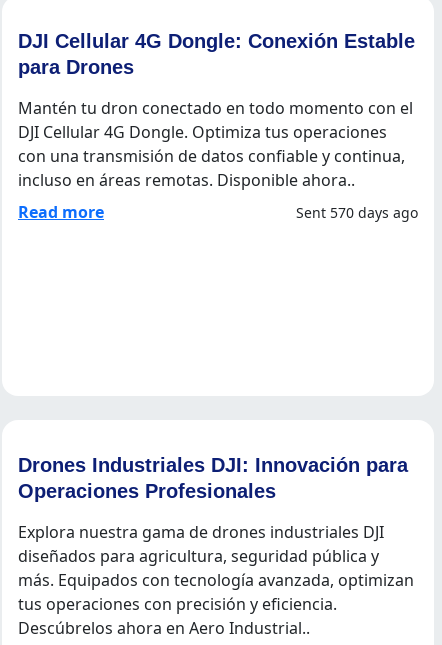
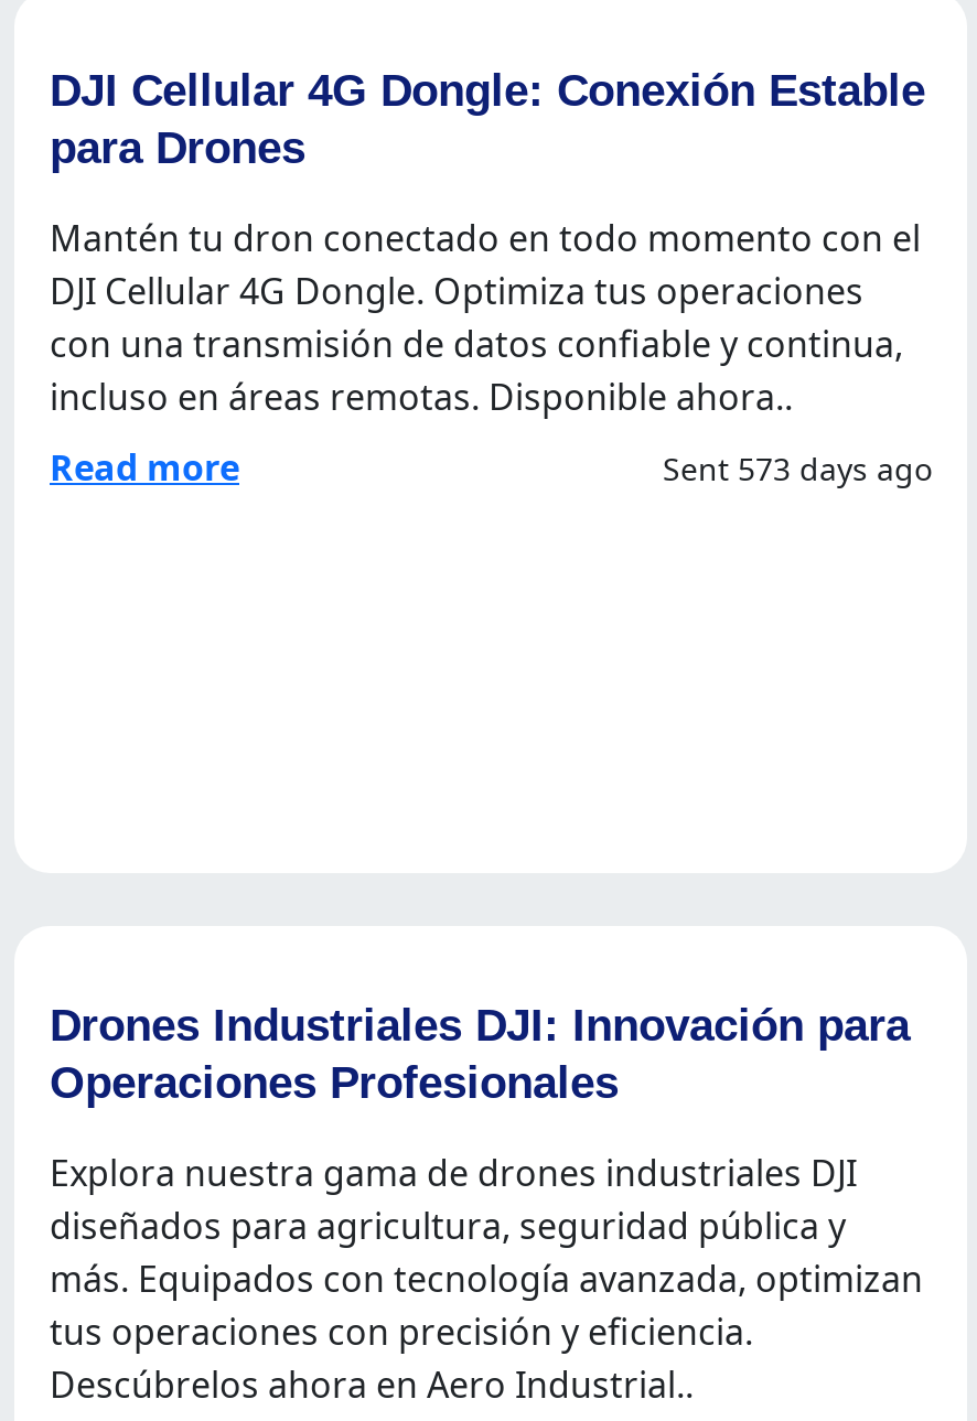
[296,203,418,222] Sent 570 days ago -> [663,448,932,489] Sent 573 days ago

